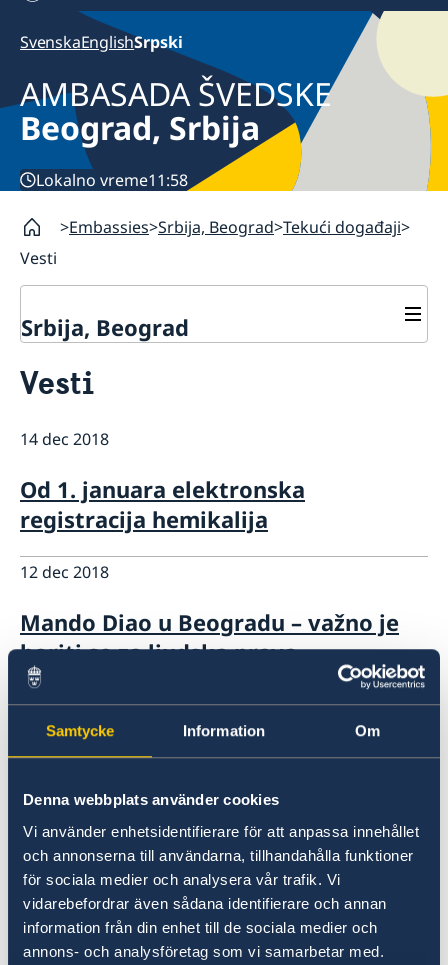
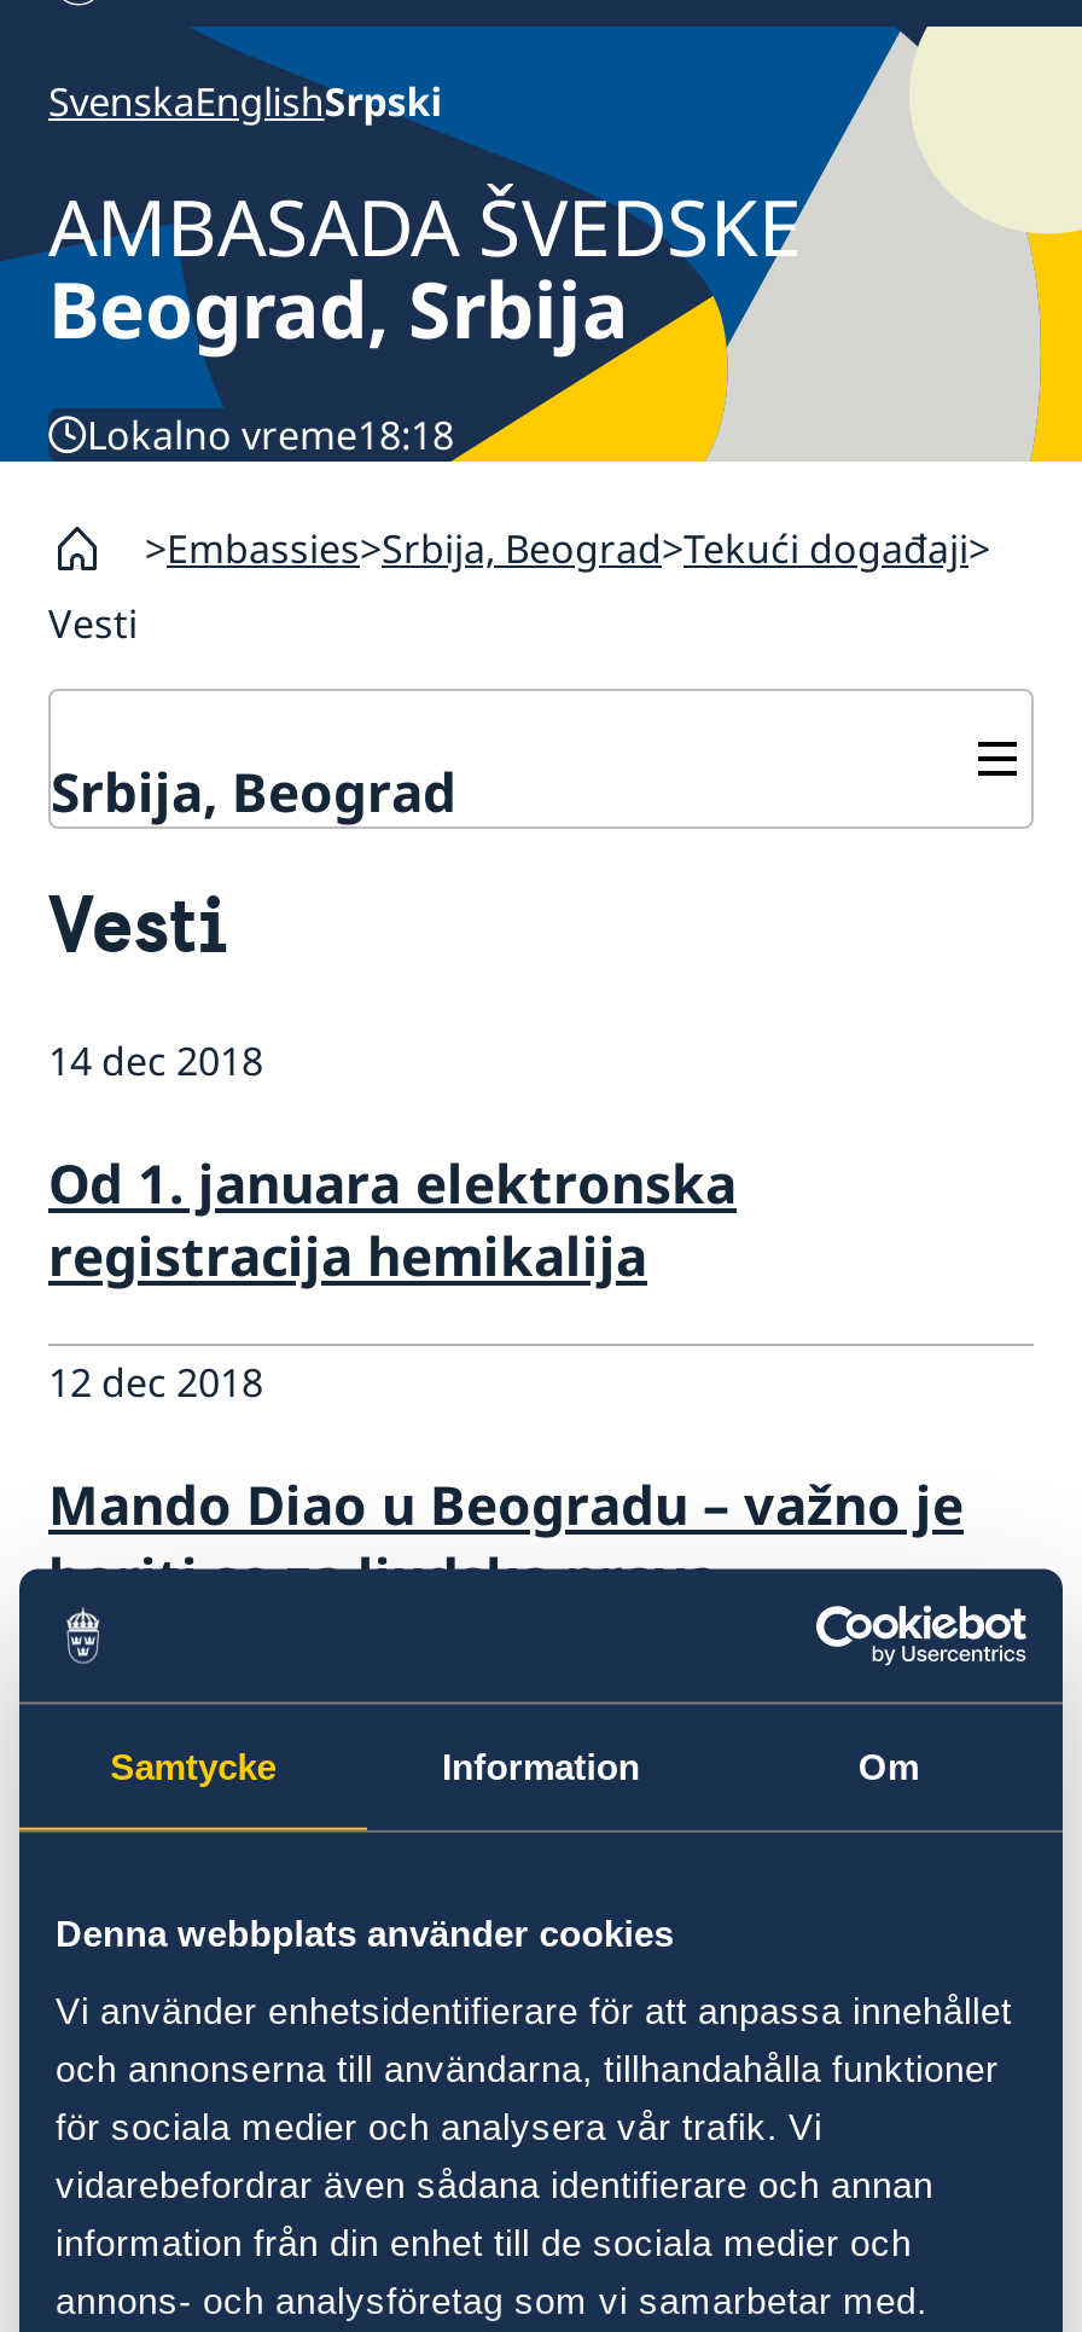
[36,169,188,191] Lokalno vreme11:58 -> [87,410,454,463] Lokalno vreme18:18

